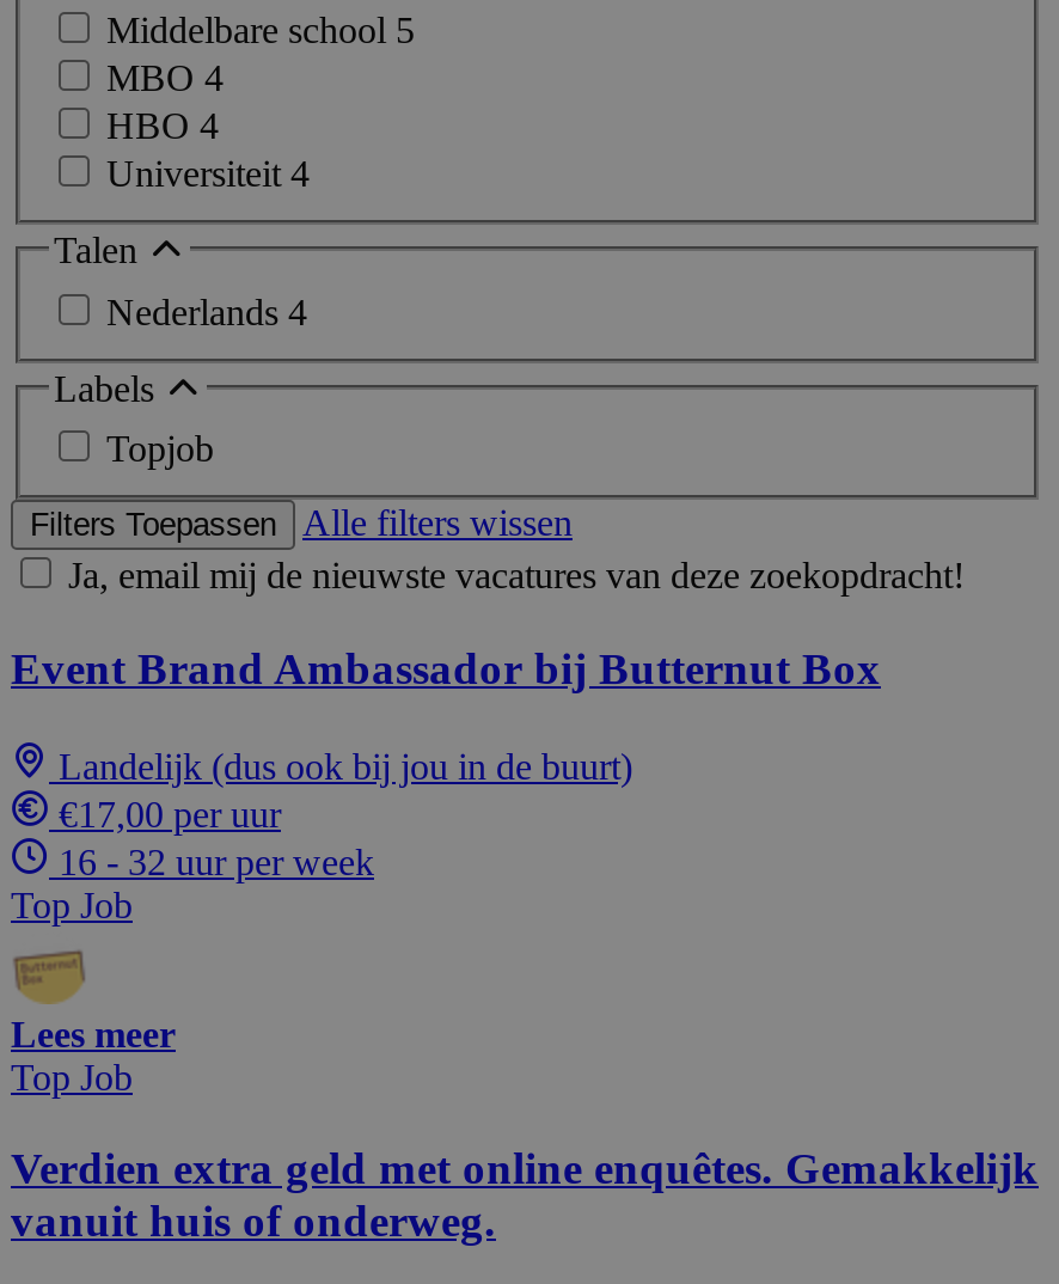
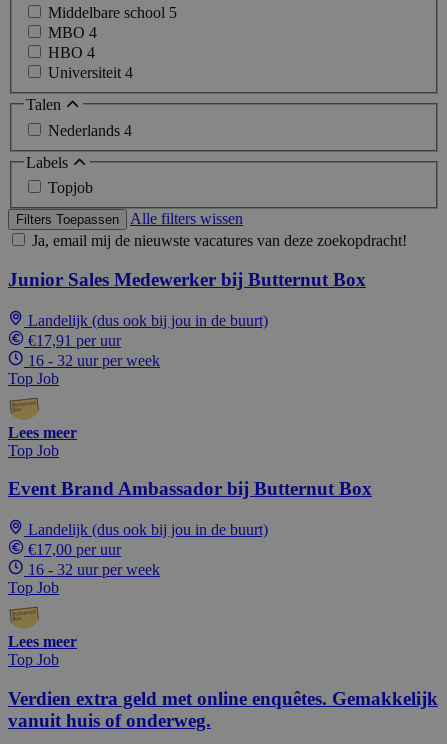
none -> [8,269,366,459] Junior Sales Medewerker bij Butternut Box | Landelijk (dus ook bij jou in de buurt) | €17,91 per uur | 16 - 32 uur per week | Top Job | Lees meer | Top Job

